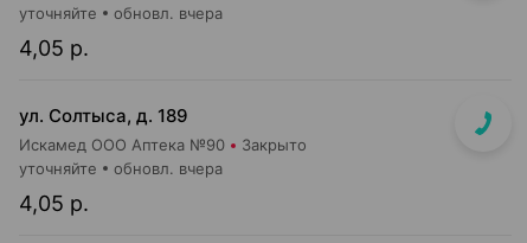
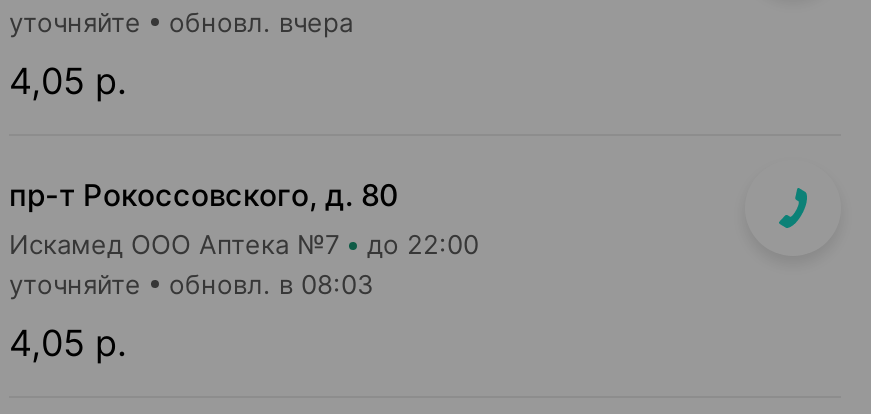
[19,104,307,154] ул. Солтыса, д. 189 | Искамед ООО Аптека №90 | Закрыто -> [9,176,479,260] пр-т Рокоссовского, д. 80 | Искамед ООО Аптека №7 | до 22:00
[114,159,223,178] обновл. вчера -> [169,268,373,300] обновл. в 08:03

